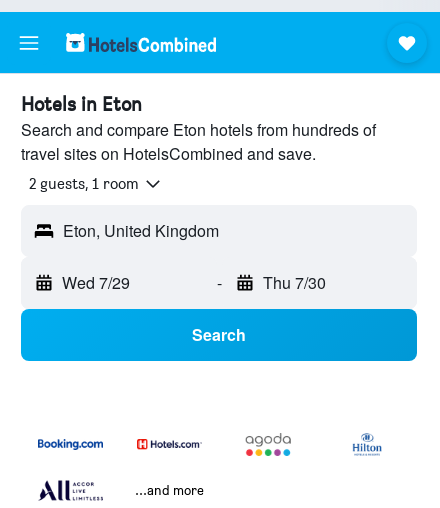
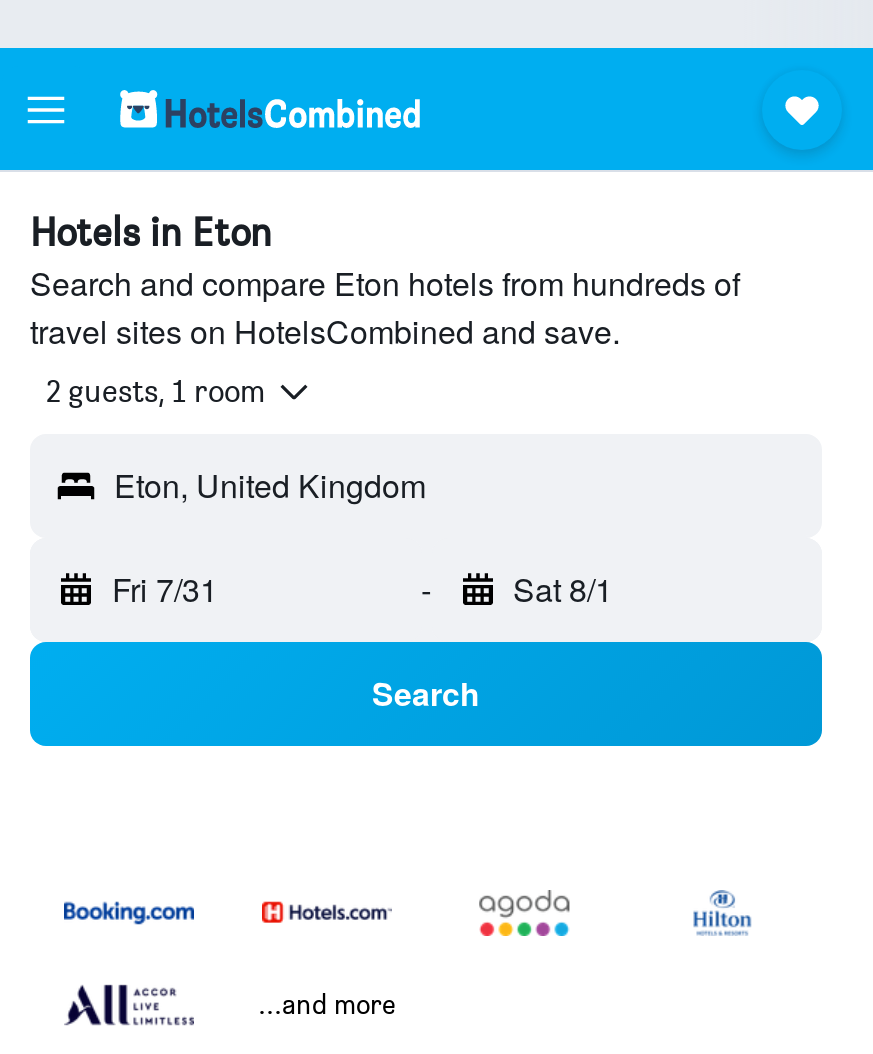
[62,271,130,294] Wed 7/29 -> [112,566,218,612] Fri 7/31
[262,271,325,294] Thu 7/30 -> [513,566,613,612] Sat 8/1

